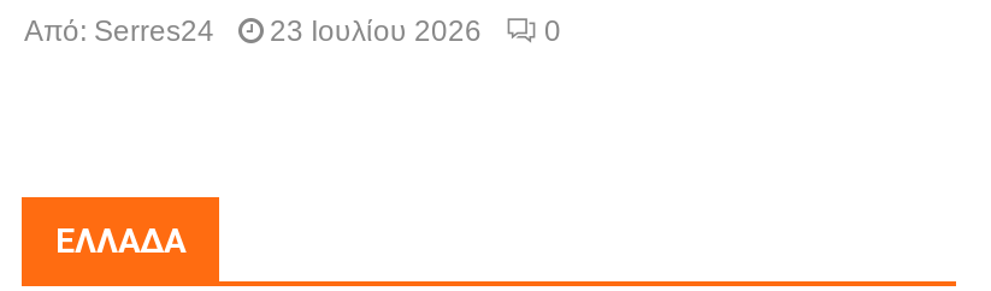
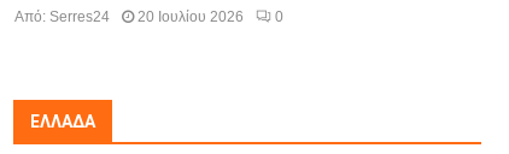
[24,15,561,49] Από: Serres24 23 Ιουλίου 2026 0 -> [14,8,283,25] Από: Serres24 20 Ιουλίου 2026 0

